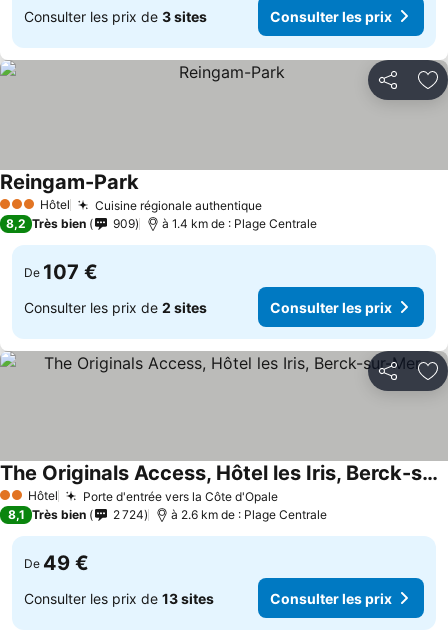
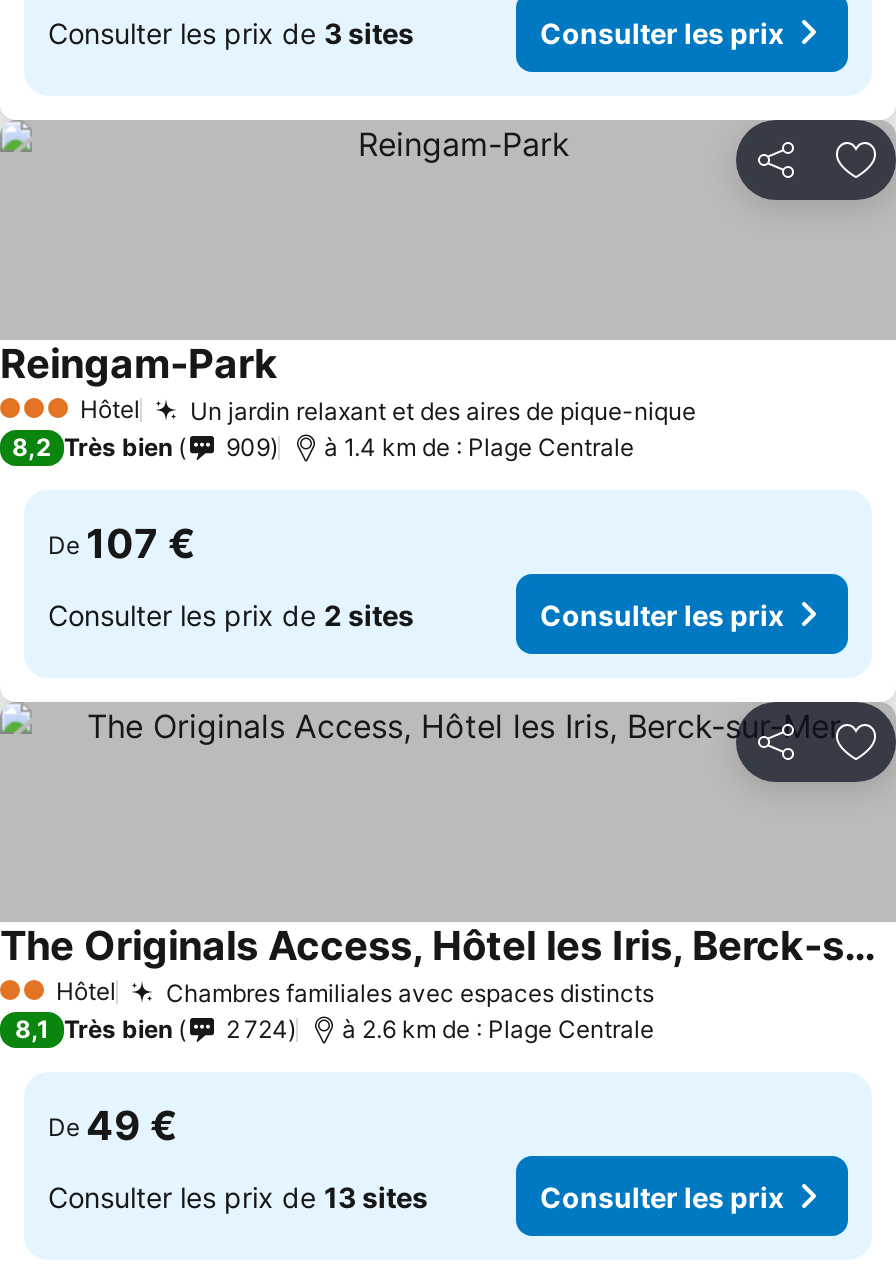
[95,197,262,212] Cuisine régionale authentique -> [190,395,696,425] Un jardin relaxant et des aires de pique-nique
[83,488,278,503] Porte d'entrée vers la Côte d'Opale -> [166,977,654,1007] Chambres familiales avec espaces distincts

